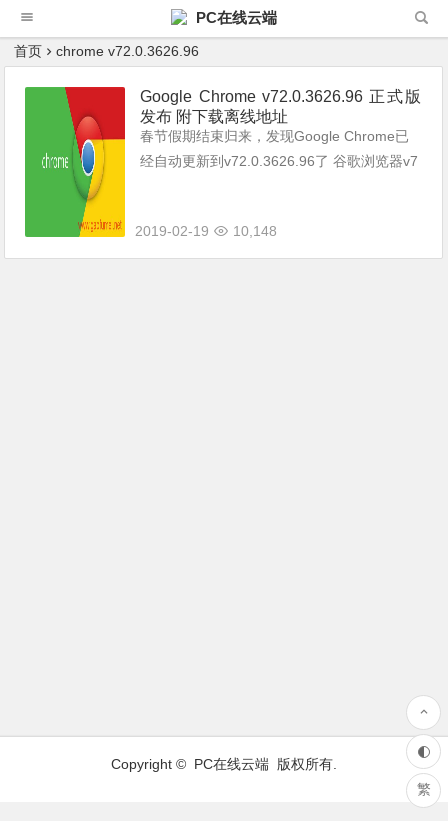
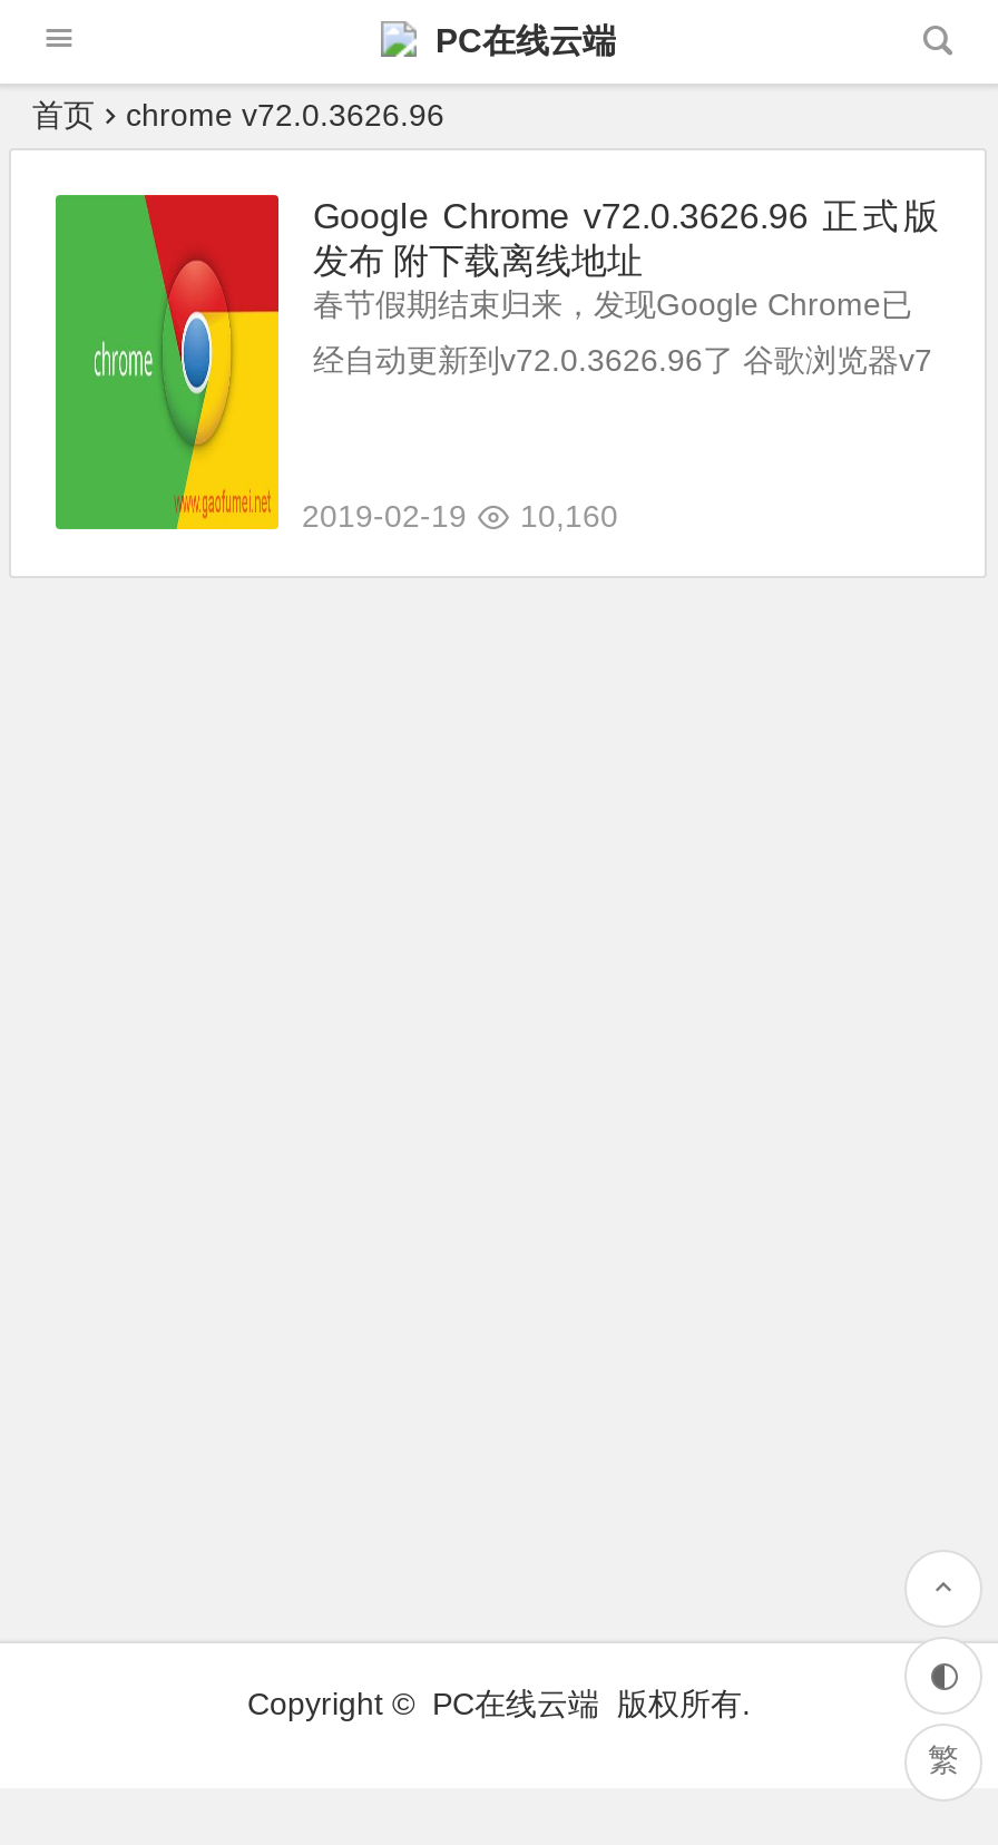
[233,223,277,239] 10,148 -> [520,498,618,534] 10,160

